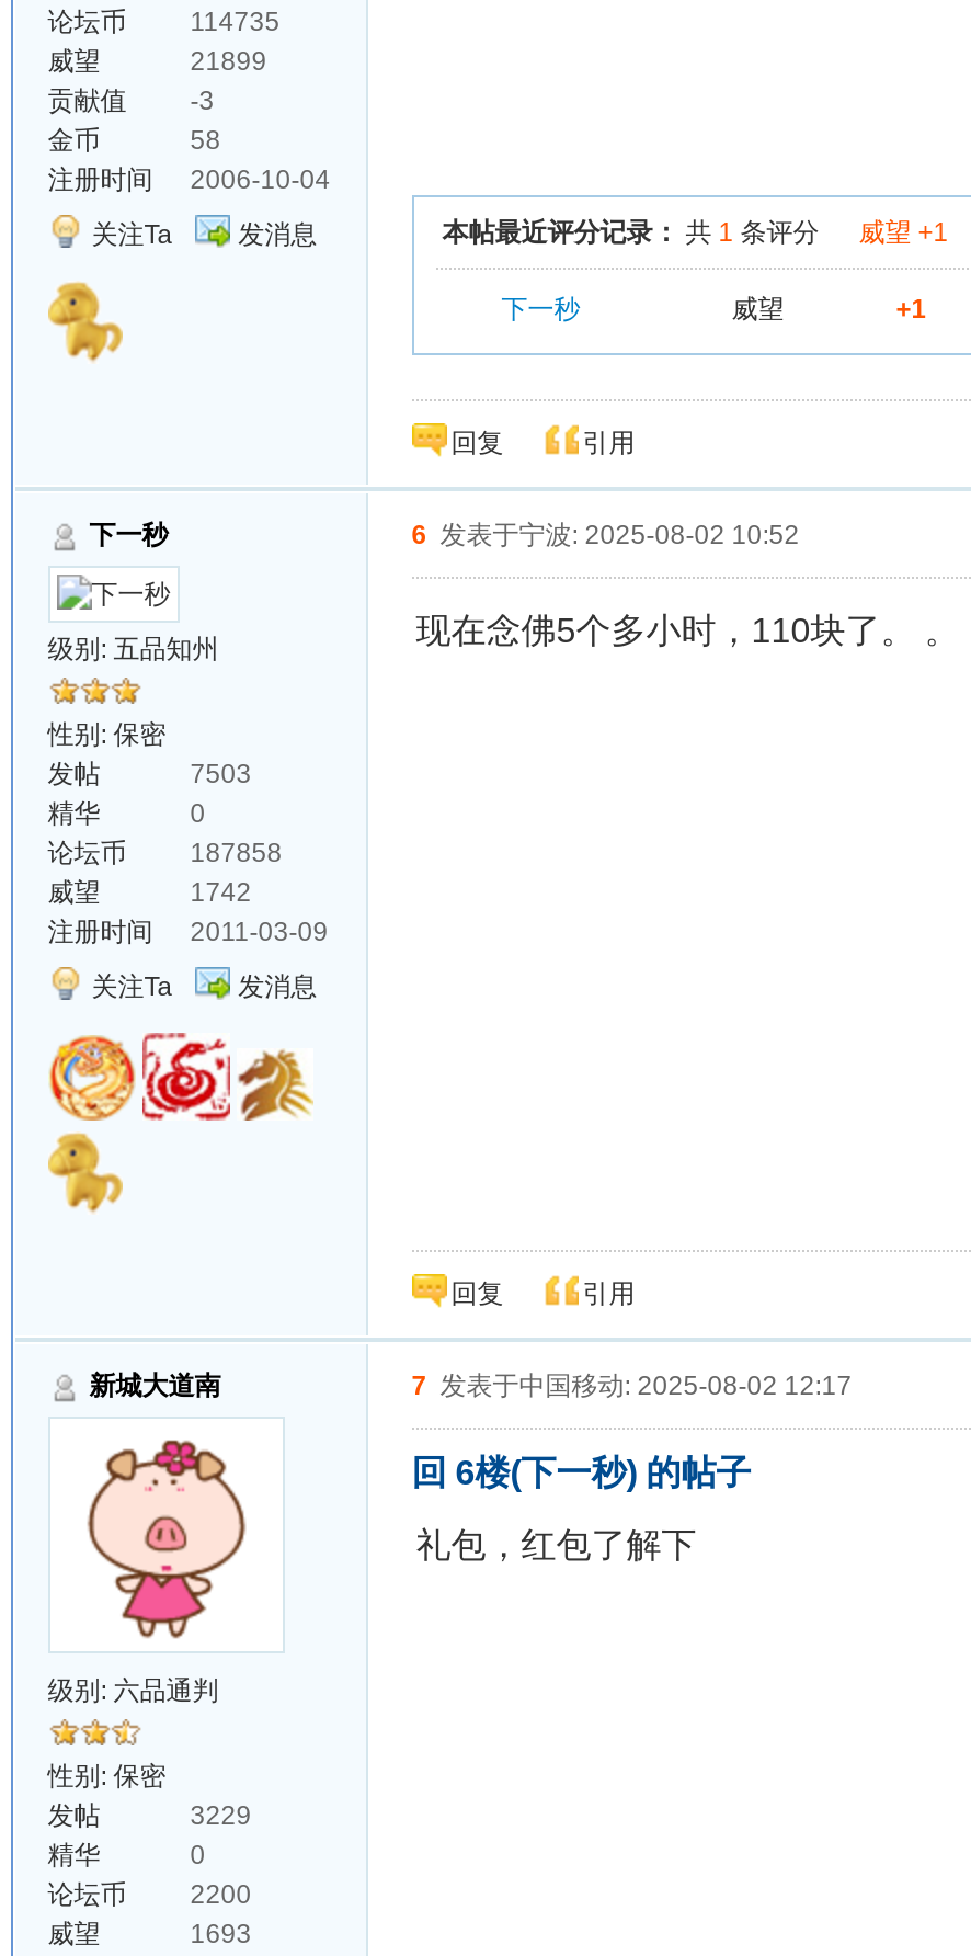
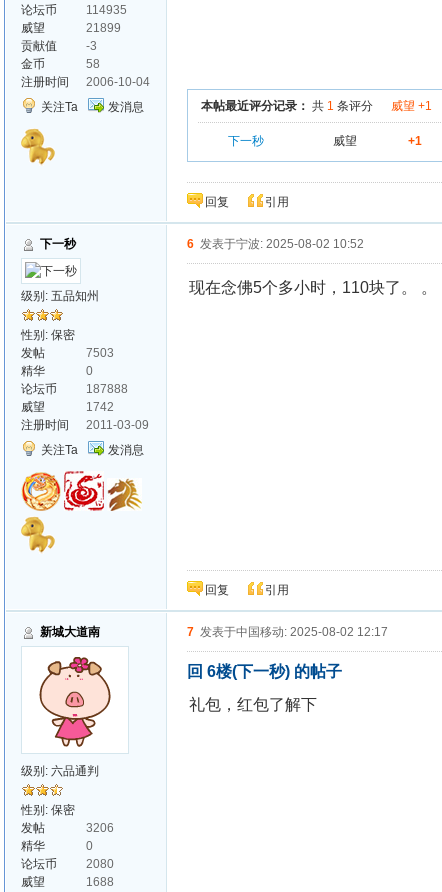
[190,7,280,37] 114735 -> [86,3,127,17] 114935
[190,838,282,868] 187858 -> [86,382,128,396] 187888
[190,1800,252,1831] 3229 -> [86,821,114,835] 3206
[190,1879,252,1910] 2200 -> [86,857,114,871] 2080
[190,1919,252,1949] 1693 -> [86,875,114,889] 1688

